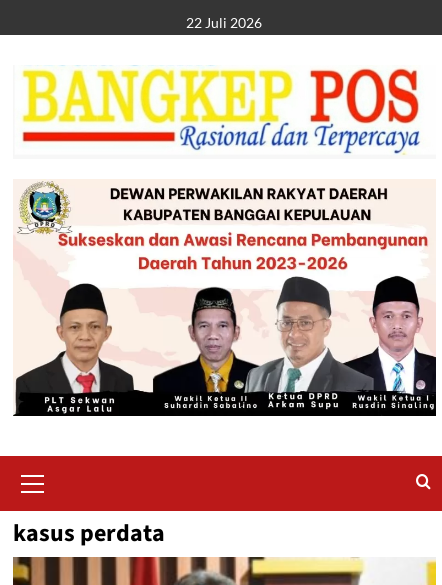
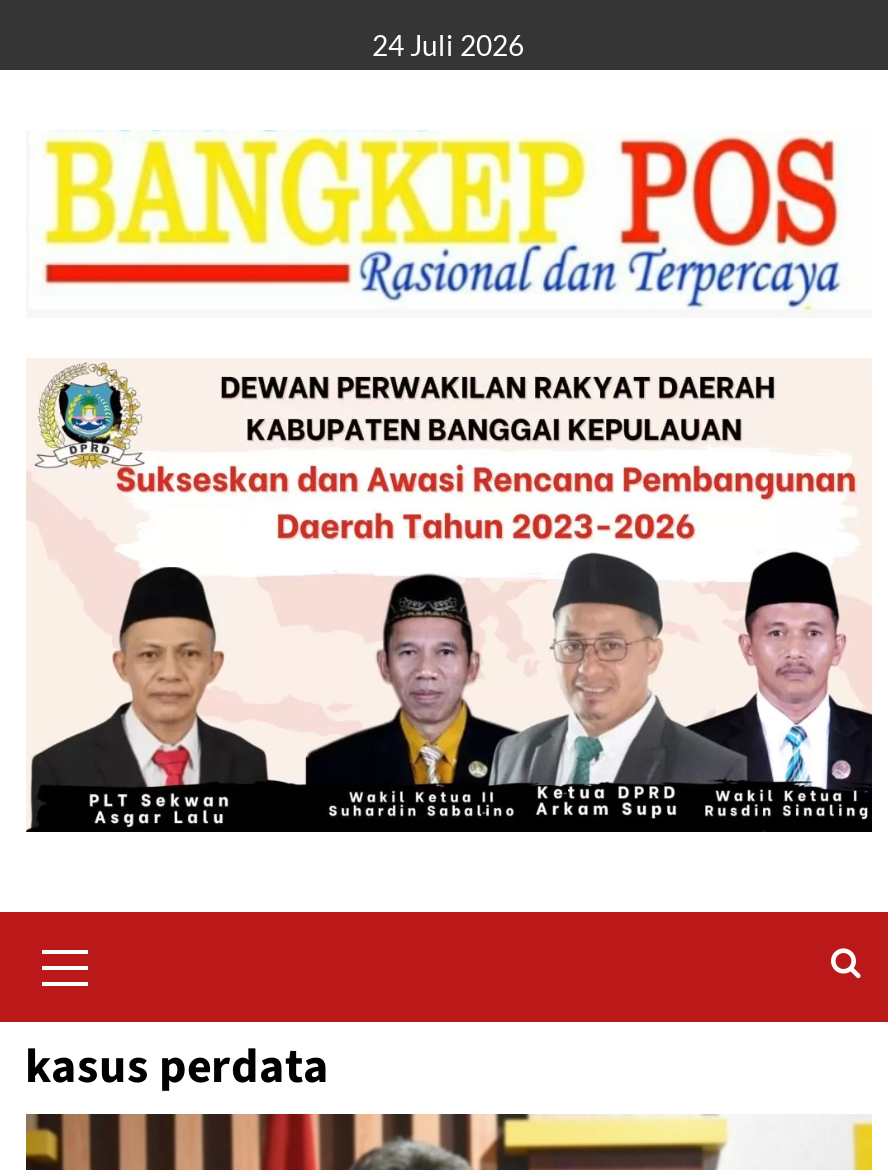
[186,14,262,31] 22 Juli 2026 -> [372,28,524,62] 24 Juli 2026

